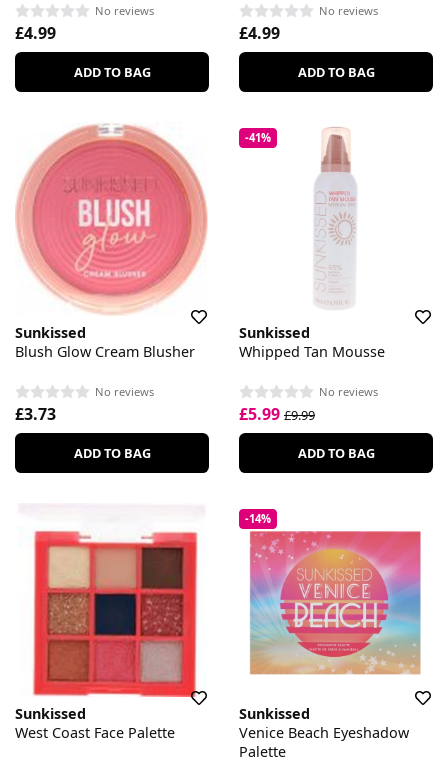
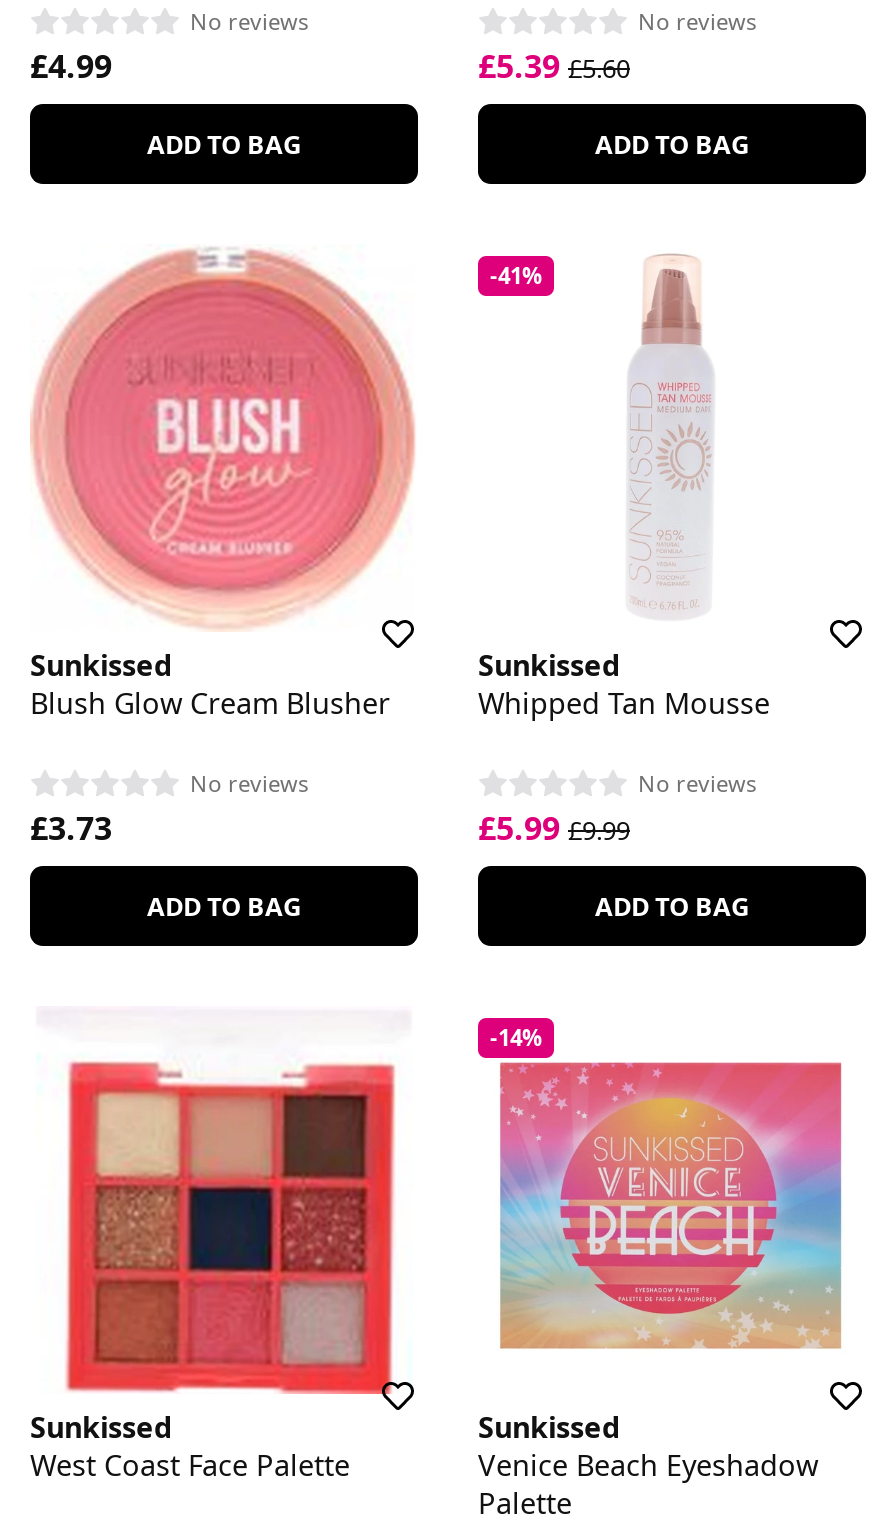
[239,22,280,44] £4.99 -> [478,45,630,89] £5.39 £5.60

